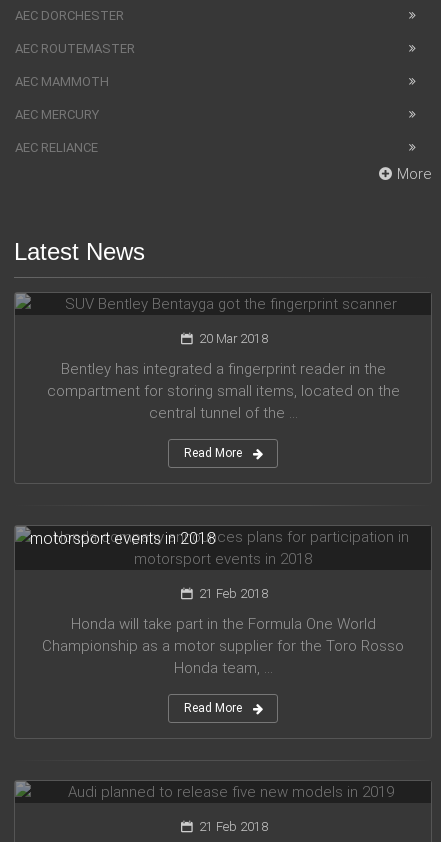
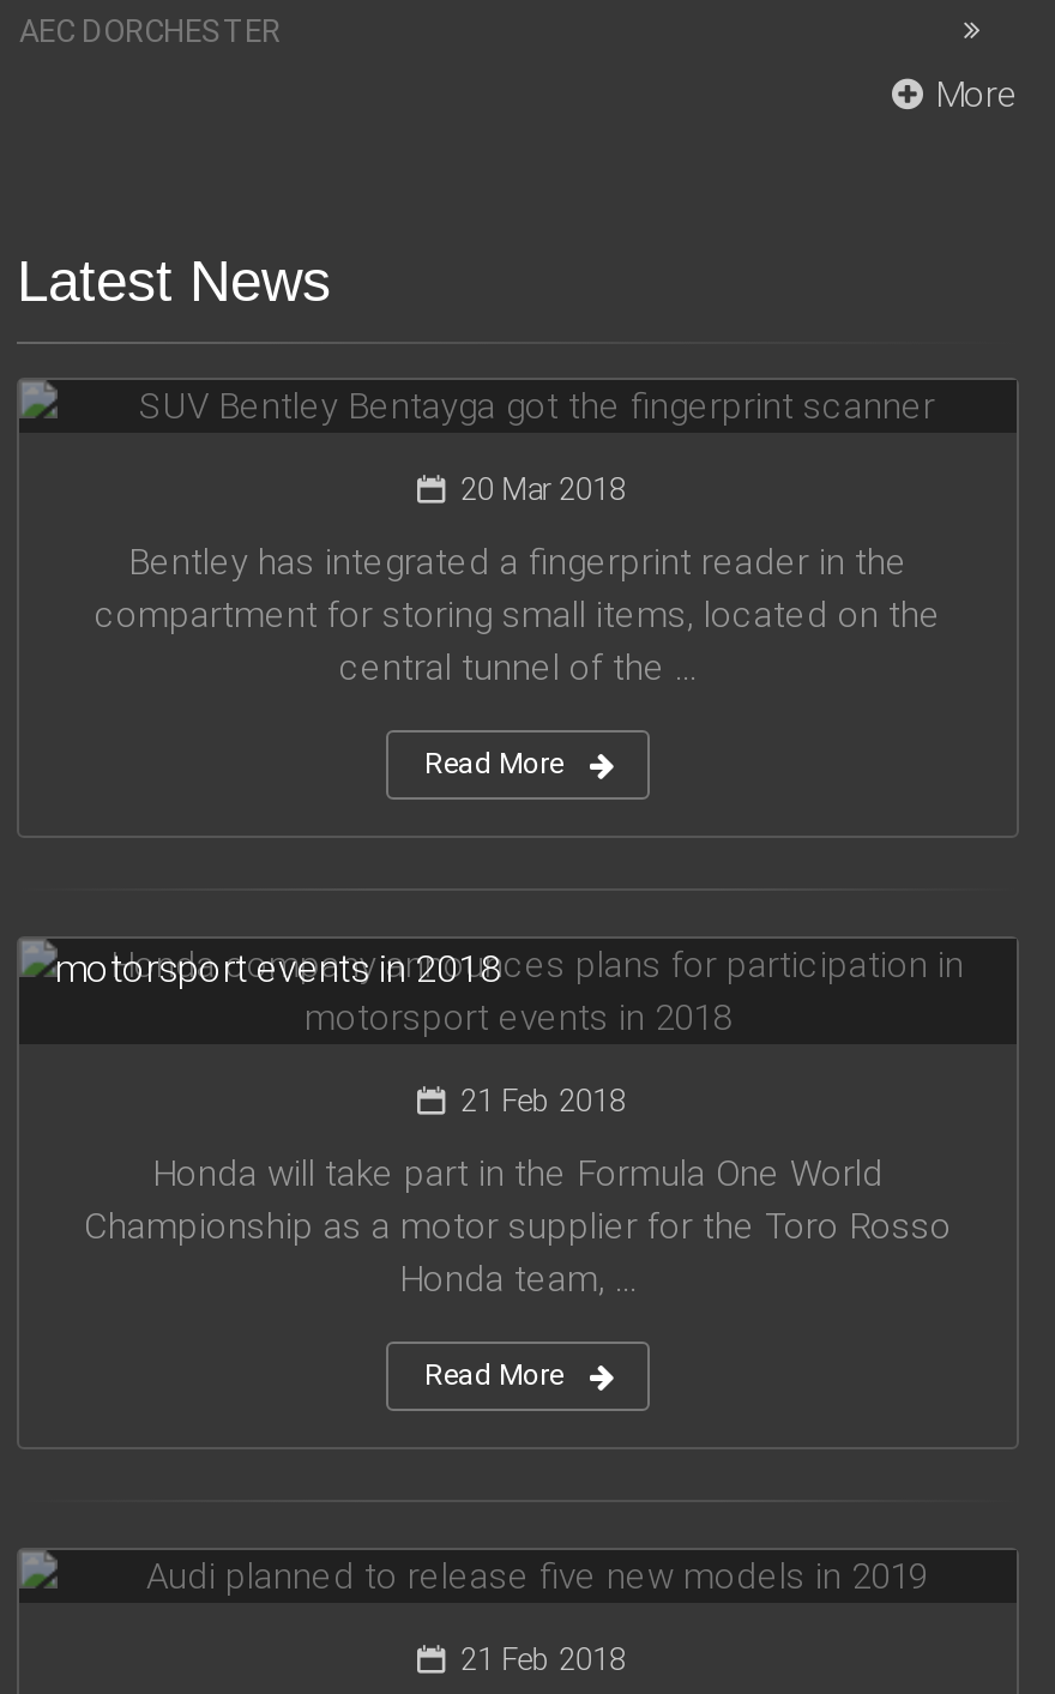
[15,41,135,155] AEC ROUTEMASTER | AEC MAMMOTH | AEC MERCURY | AEC RELIANCE -> none

